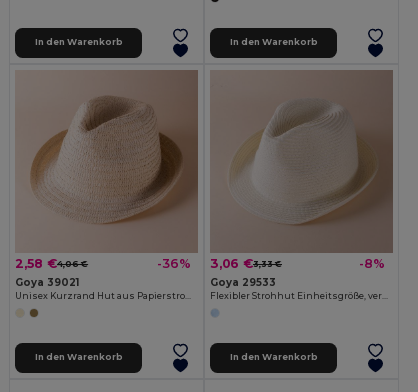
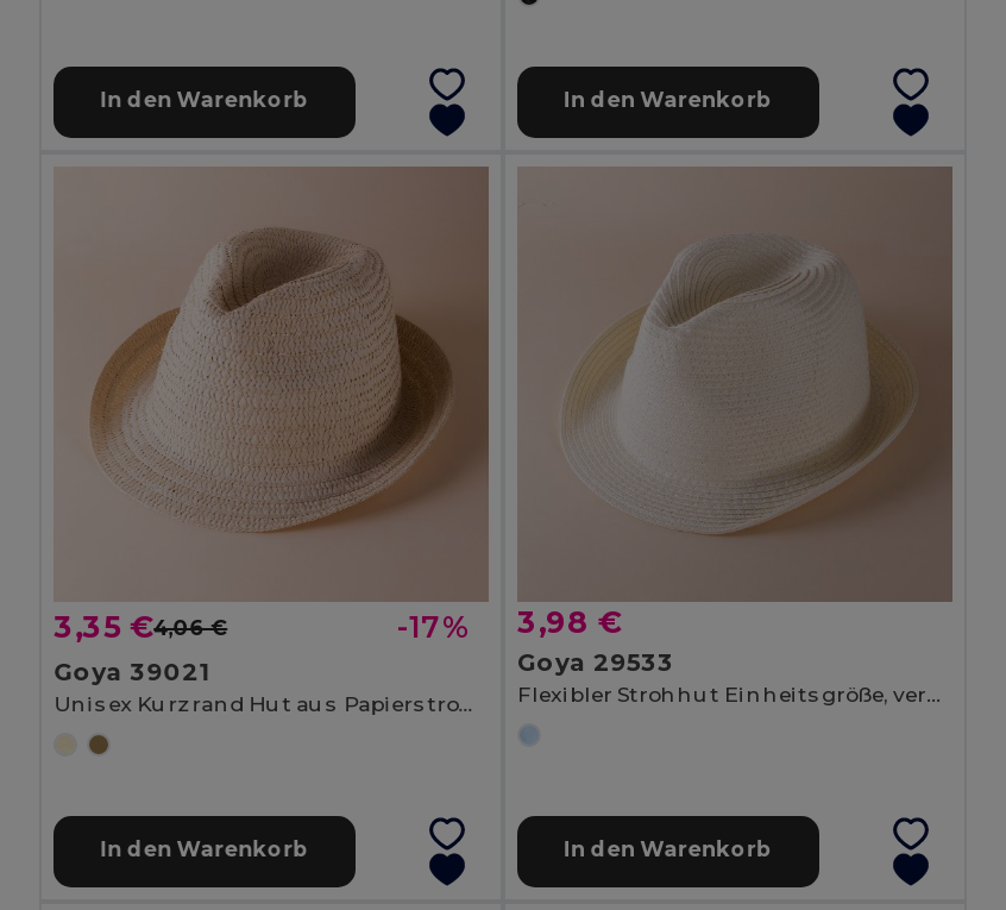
[15,256,88,271] 2,58 €4,06 € -> [54,608,227,644] 3,35 €4,06 €
[156,256,190,271] -36% -> [397,609,471,645] -17%
[210,256,385,271] 3,06 €3,33 € | -8% -> [517,603,622,639] 3,98 €

